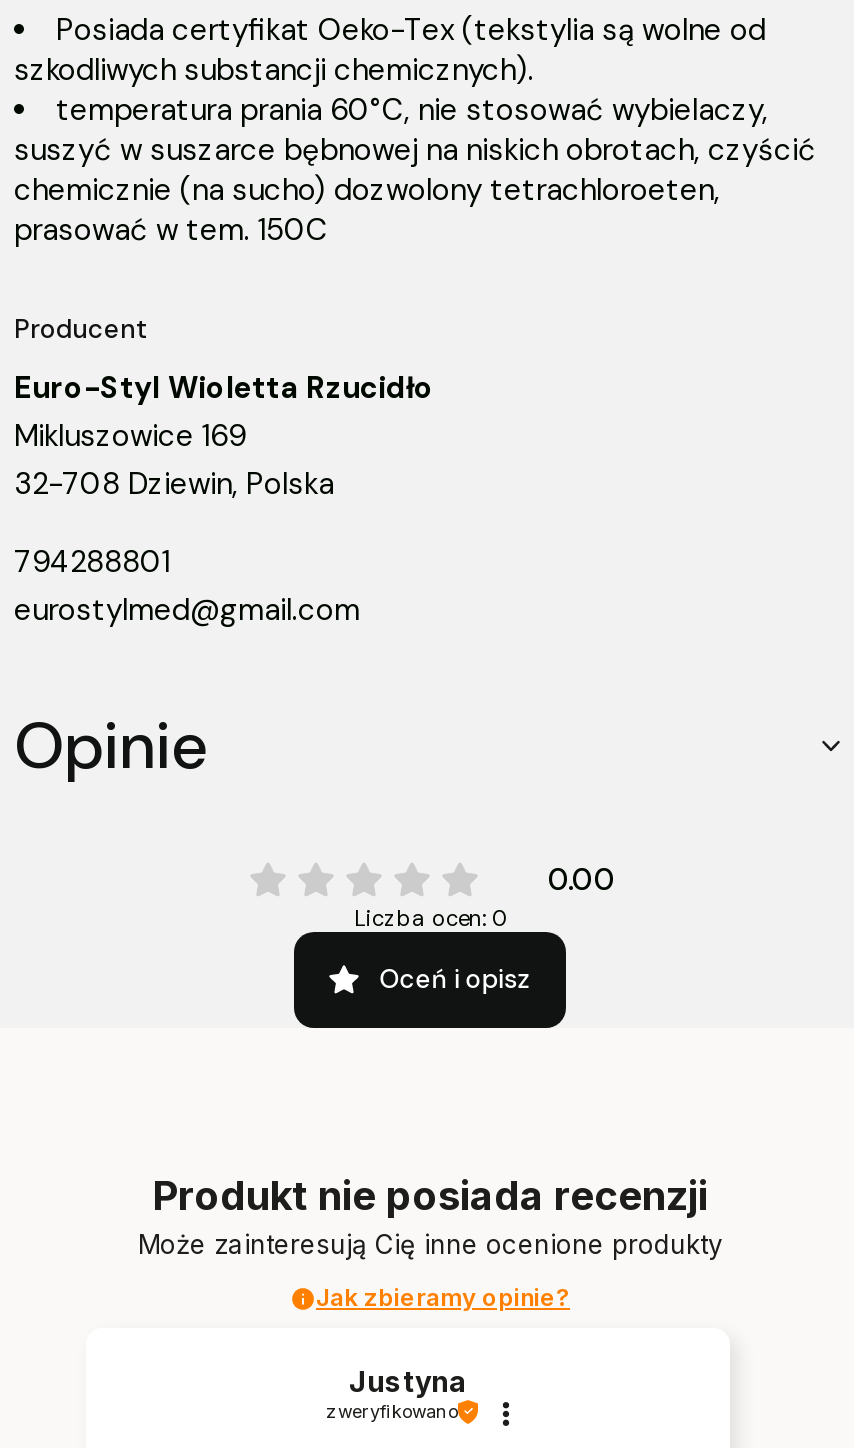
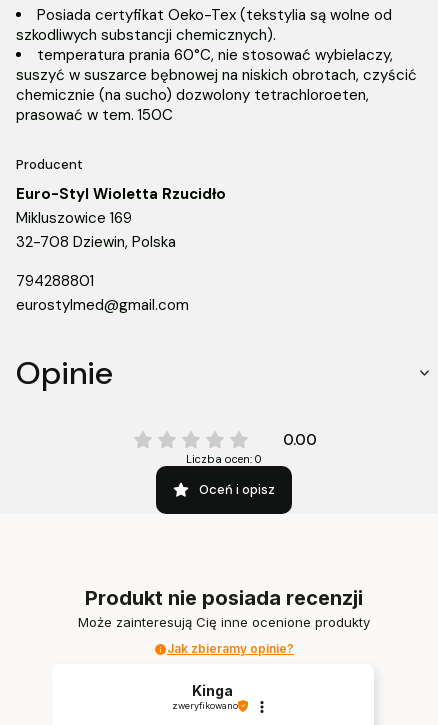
[349,1365,467,1399] Justyna -> [192,682,233,699] Kinga

